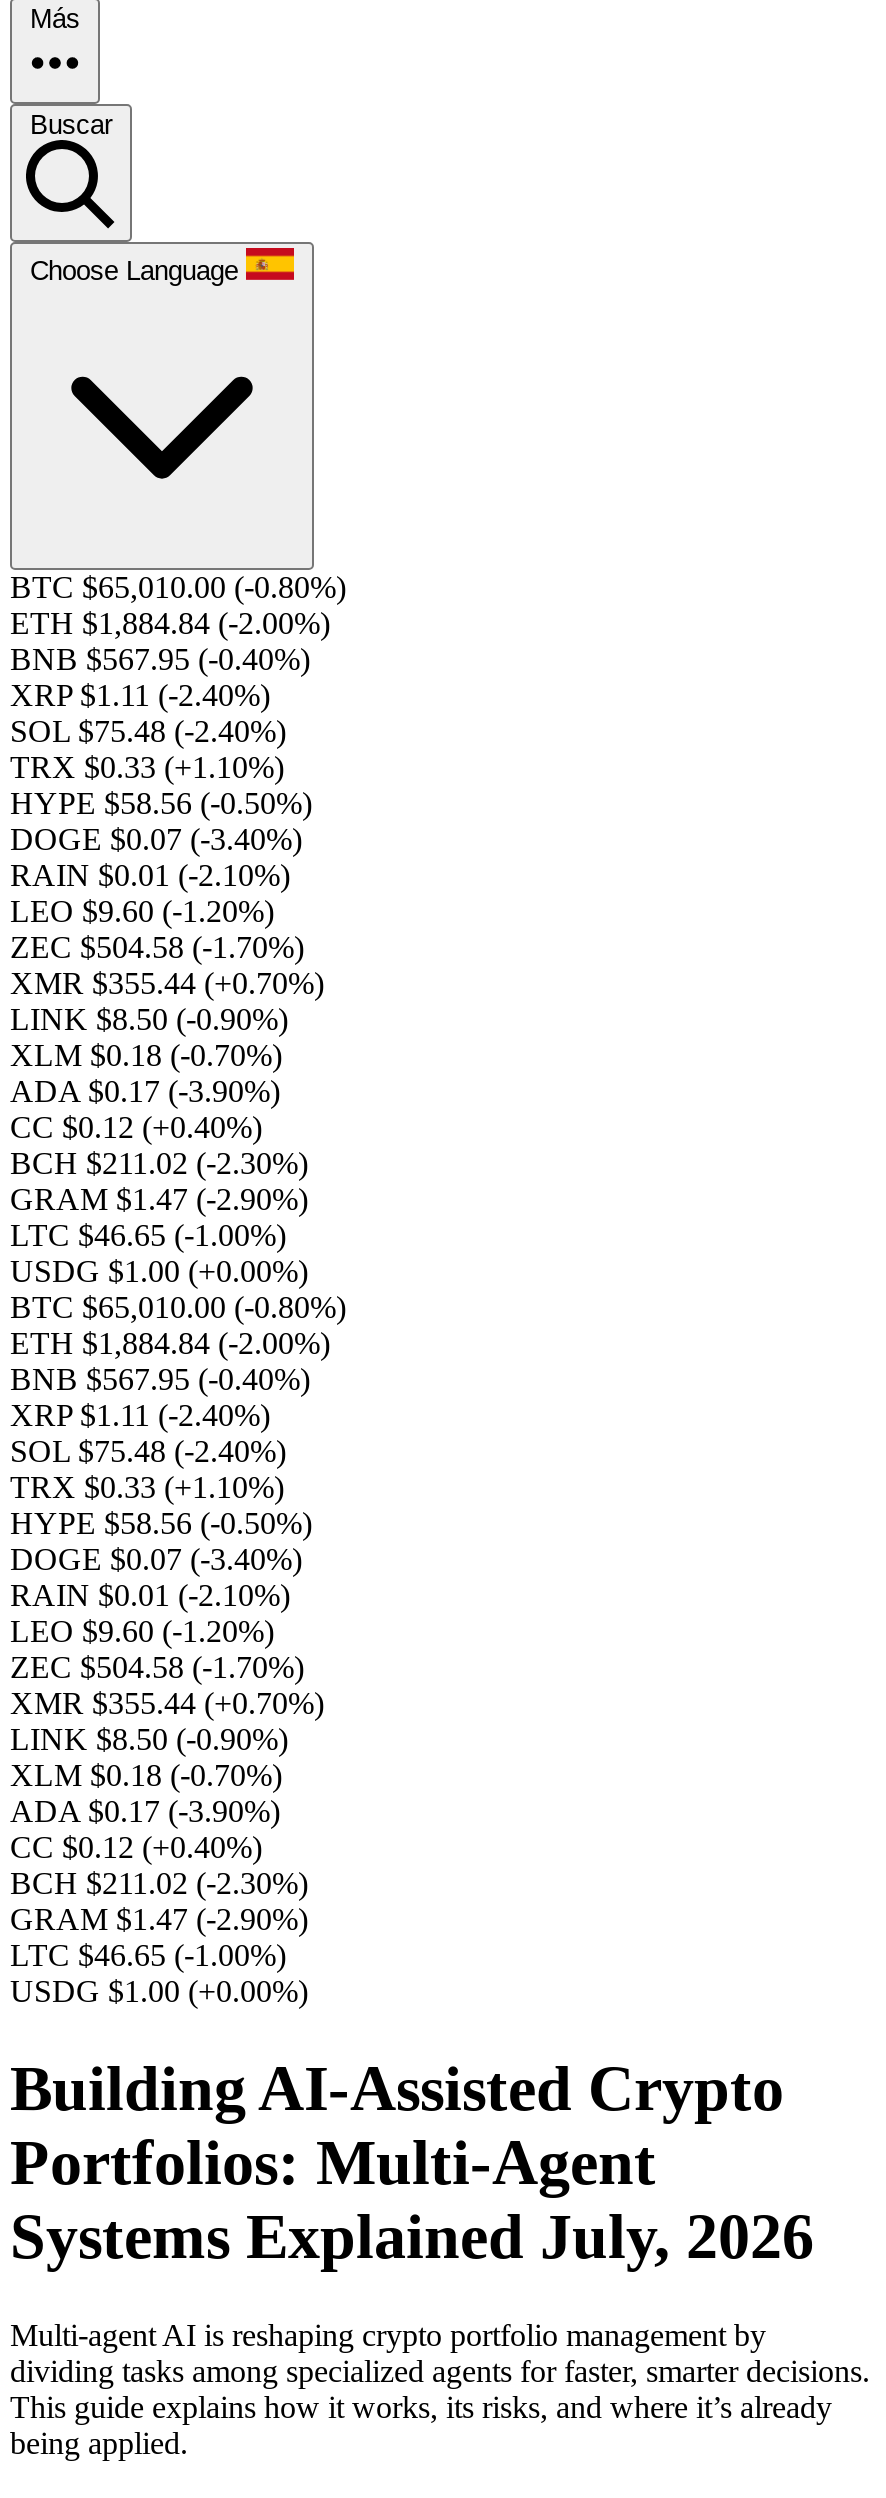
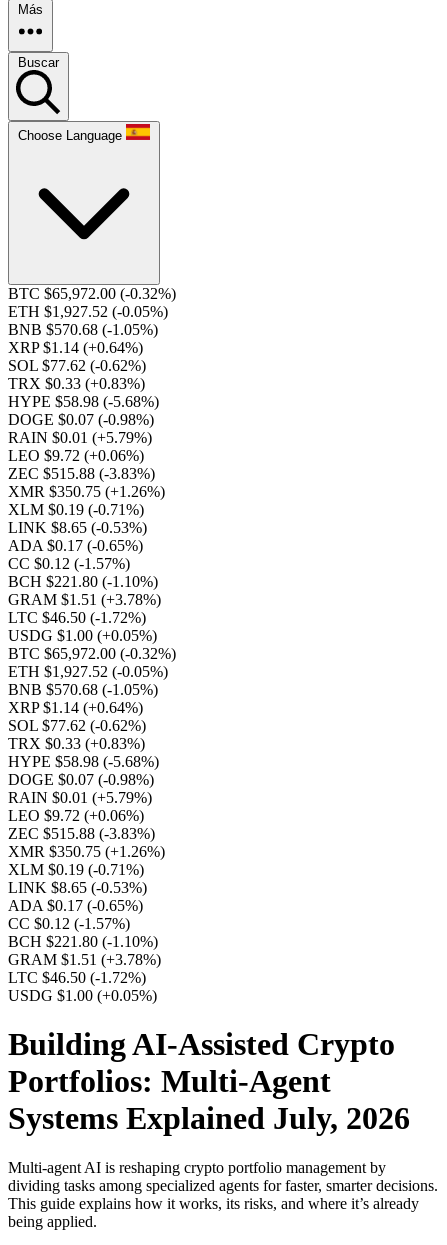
[10,570,346,2008] BTC $65,010.00(-0.80%) | ETH $1,884.84 (-2.00%) | BNB $567.95 (-0.40%) | XRP $1.11 (-2.40%) | SOL $75.48 (-2.40%) | TRX $0.33 (+1.10%) | HYPE $58.56 (-0.50%) | DOGE $0.07 (-3.40%) | RAIN $0.01 (-2.10%) | LEO $9.60 (-1.20%) | ZEC $504.58 (-1.70%) | XMR $355.44(+0.70%) | LINK $8.50 (-0.90%) | XLM $0.18 (-0.70%) | ADA $0.17 (-3.90%) | CC $0.12 (+0.40%) | BCH $211.02 (-2.30%) | GRAM $1.47 (-2.90%) | LTC $46.65 (-1.00%) | USDG $1.00(+0.00%) | BTC $65,010.00 (-0.80%) | ETH $1,884.84 (-2.00%) | BNB $567.95 (-0.40%) | XRP $1.11 (-2.40%) | SOL $75.48 (-2.40%) | TRX $0.33 (+1.10%) | HYPE $58.56 (-0.50%) | DOGE $0.07 (-3.40%) | RAIN $0.01 (-2.10%) | LEO $9.60 (-1.20%) | ZEC $504.58 (-1.70%) | XMR $355.44(+0.70%) | LINK $8.50 (-0.90%) | XLM $0.18 (-0.70%) | ADA $0.17 (-3.90%) | CC $0.12 (+0.40%) | BCH $211.02 (-2.30%) | GRAM $1.47 (-2.90%) | LTC $46.65 (-1.00%) | USDG $1.00(+0.00%) -> [8,285,176,1004] BTC $65,972.00(-0.32%) | ETH $1,927.52 (-0.05%) | BNB $570.68 (-1.05%) | XRP $1.14 (+0.64%) | SOL $77.62 (-0.62%) | TRX $0.33 (+0.83%) | HYPE $58.98 (-5.68%) | DOGE $0.07 (-0.98%) | RAIN $0.01 (+5.79%) | LEO $9.72 (+0.06%) | ZEC $515.88 (-3.83%) | XMR $350.75(+1.26%) | XLM $0.19 (-0.71%) | LINK $8.65 (-0.53%) | ADA $0.17 (-0.65%) | CC $0.12 (-1.57%) | BCH $221.80 (-1.10%) | GRAM $1.51 (+3.78%) | LTC $46.50 (-1.72%) | USDG $1.00(+0.05%) | BTC $65,972.00 (-0.32%) | ETH $1,927.52 (-0.05%) | BNB $570.68 (-1.05%) | XRP $1.14 (+0.64%) | SOL $77.62 (-0.62%) | TRX $0.33 (+0.83%) | HYPE $58.98 (-5.68%) | DOGE $0.07 (-0.98%) | RAIN $0.01 (+5.79%) | LEO $9.72 (+0.06%) | ZEC $515.88 (-3.83%) | XMR $350.75(+1.26%) | XLM $0.19 (-0.71%) | LINK $8.65 (-0.53%) | ADA $0.17 (-0.65%) | CC $0.12 (-1.57%) | BCH $221.80 (-1.10%) | GRAM $1.51 (+3.78%) | LTC $46.50 (-1.72%) | USDG $1.00(+0.05%)

